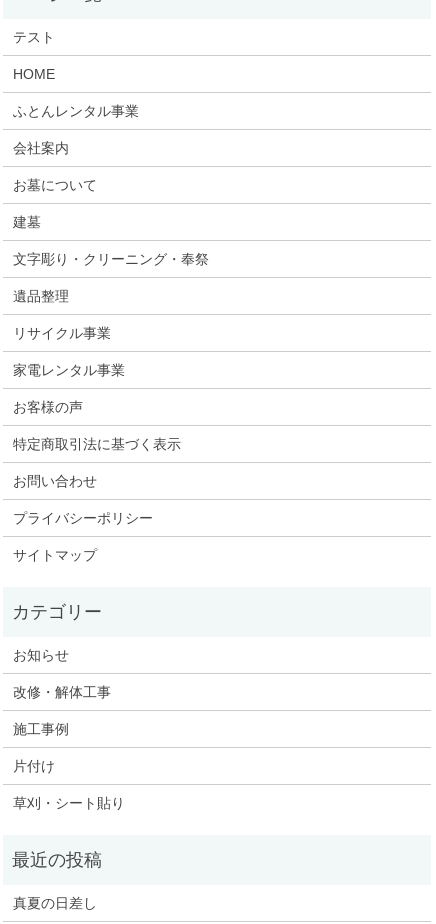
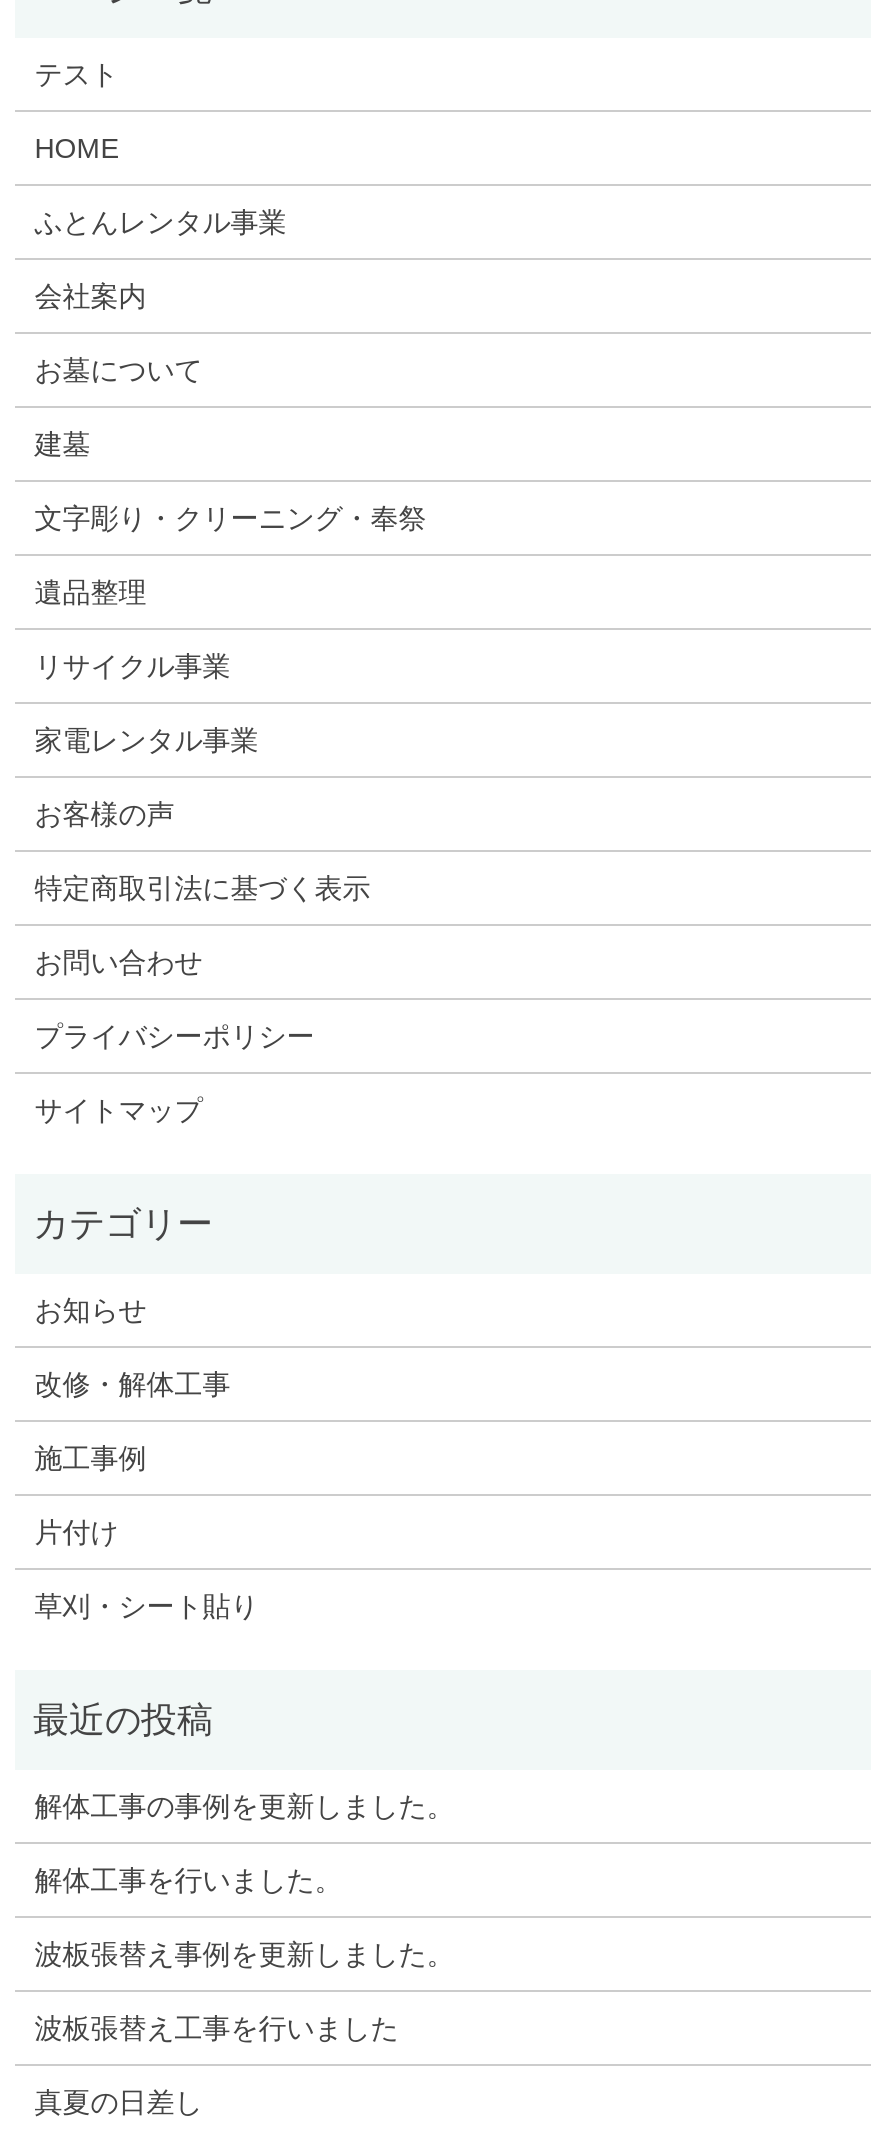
none -> [35,1791,455,2045] 解体工事の事例を更新しました。 | 解体工事を行いました。 | 波板張替え事例を更新しました。 | 波板張替え工事を行いました

